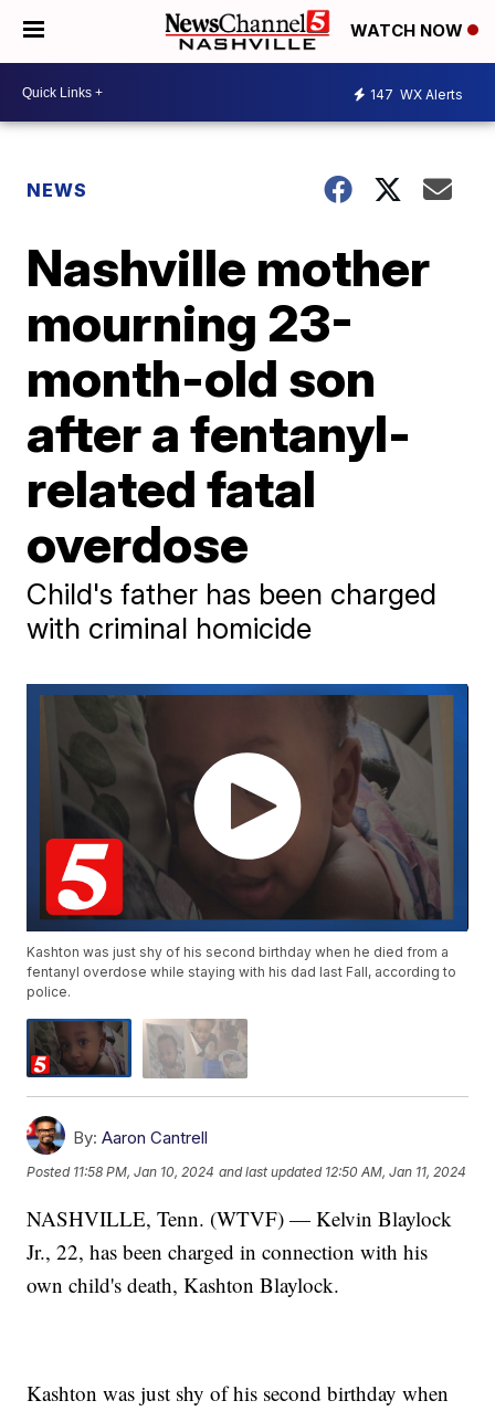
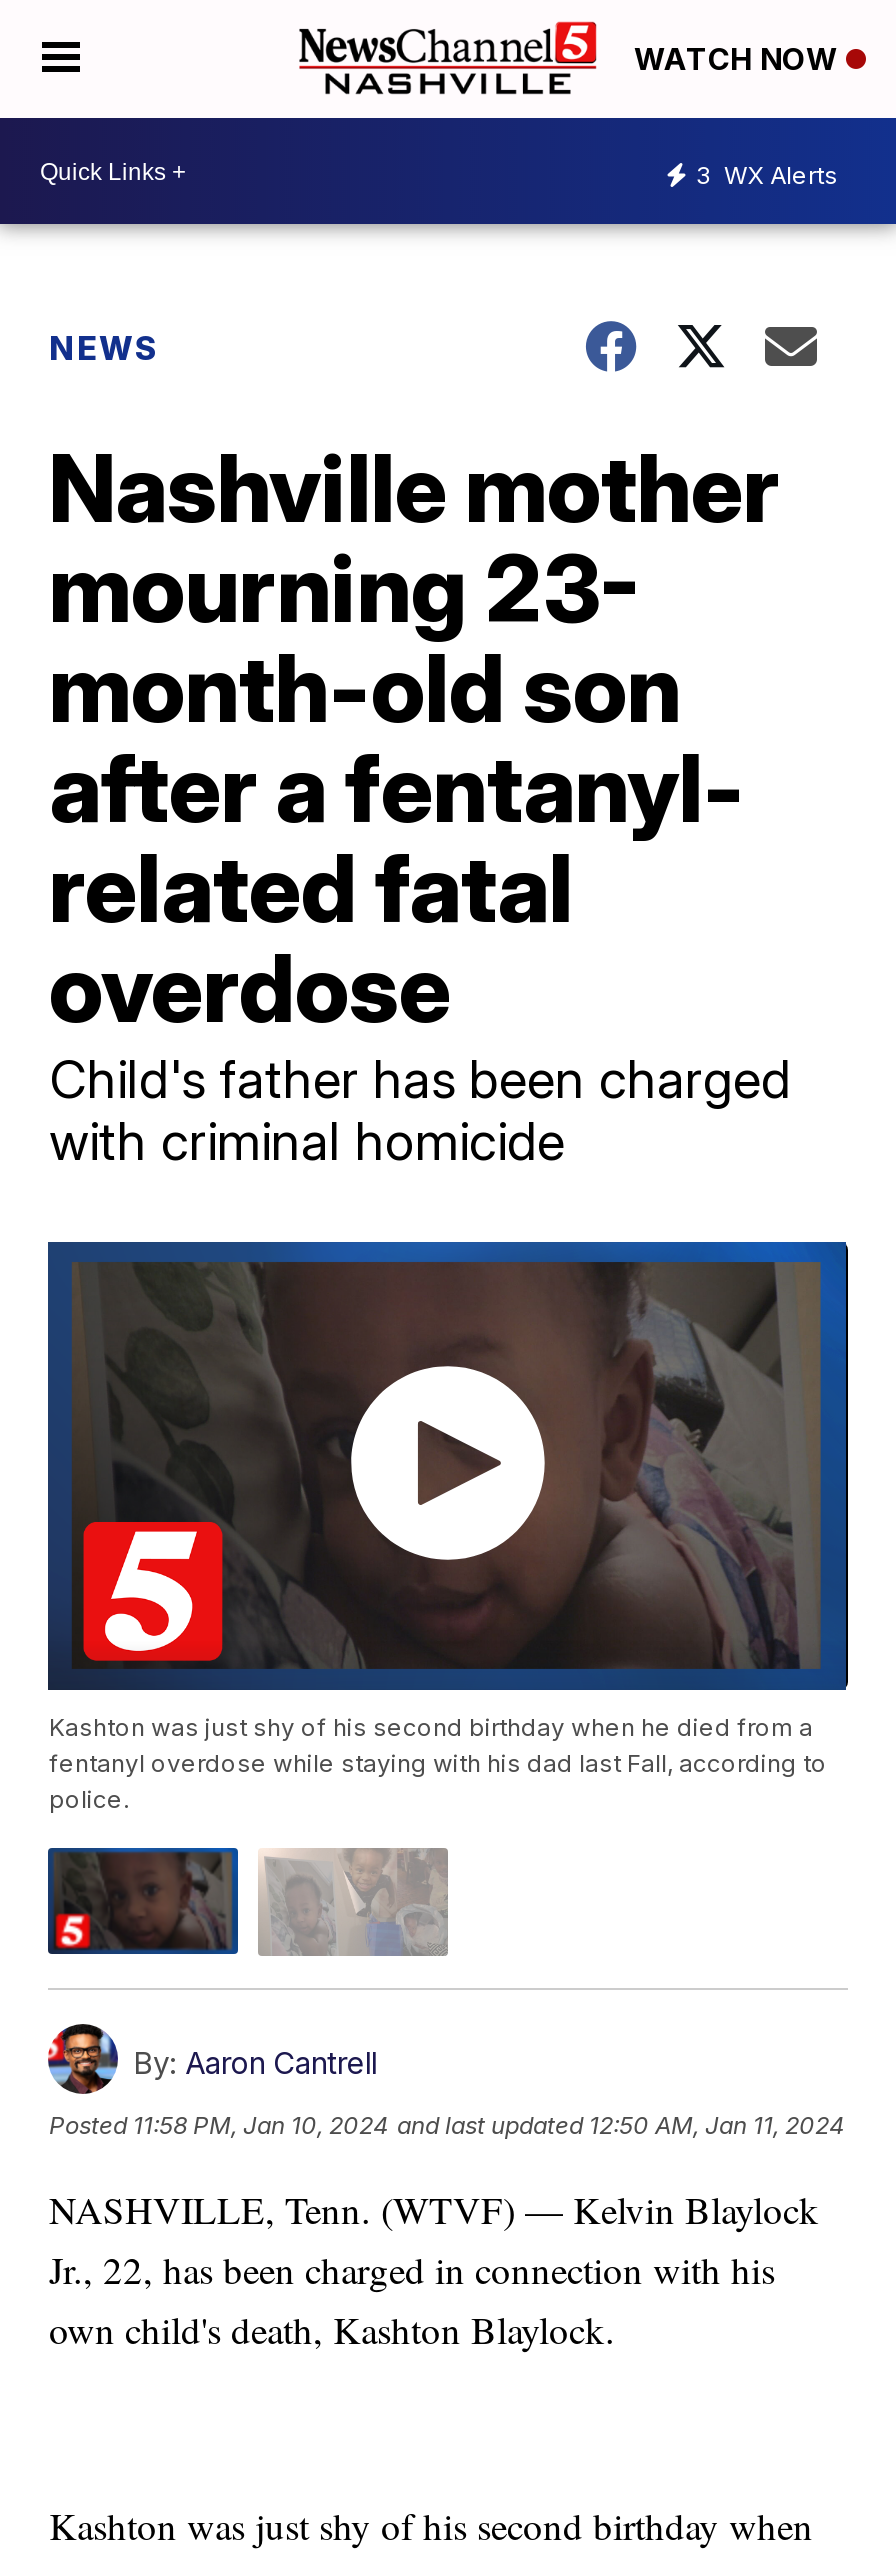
[370,86,463,102] 147 WX Alerts -> [696,159,838,189] 3 WX Alerts

